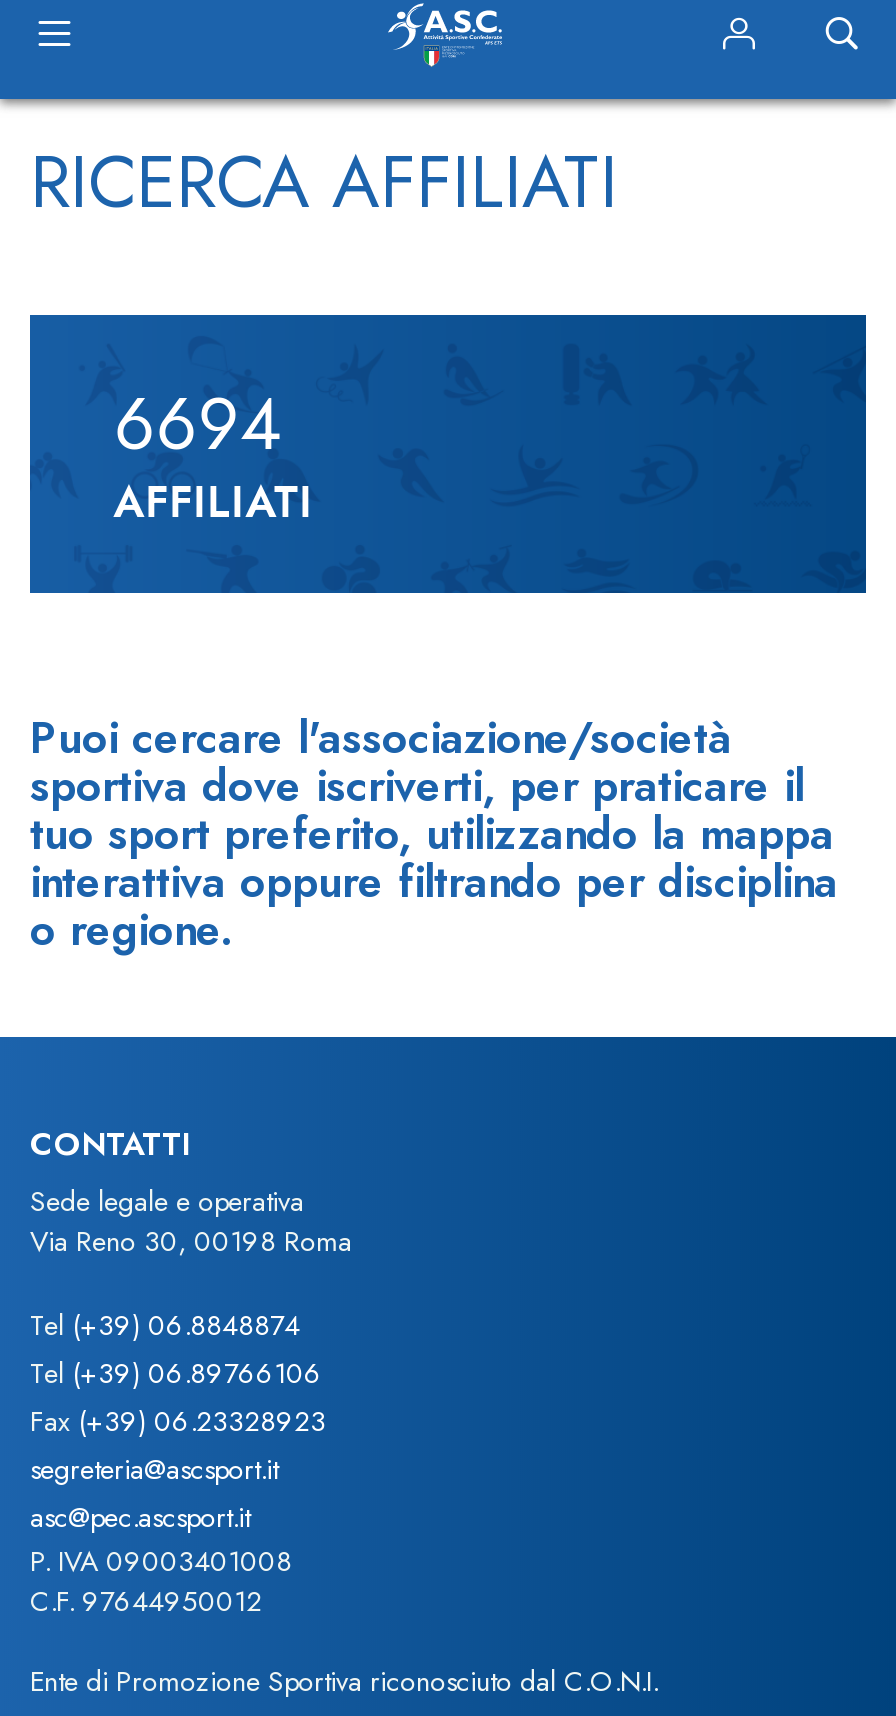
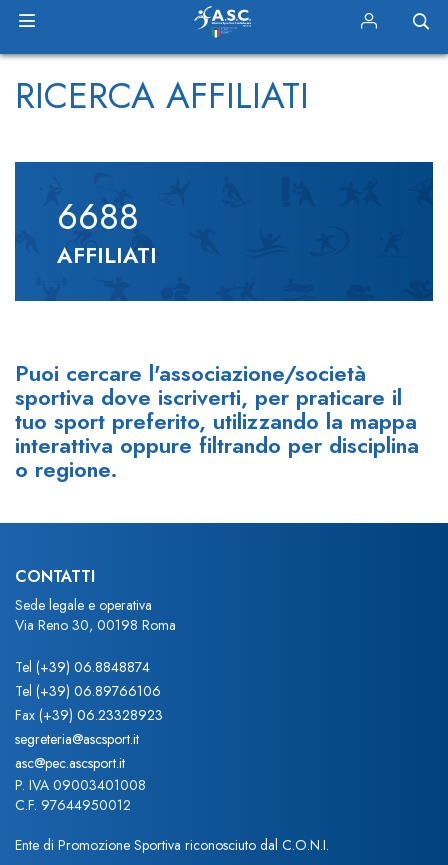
[114,372,282,478] 6694 -> [57,190,139,243] 6688

